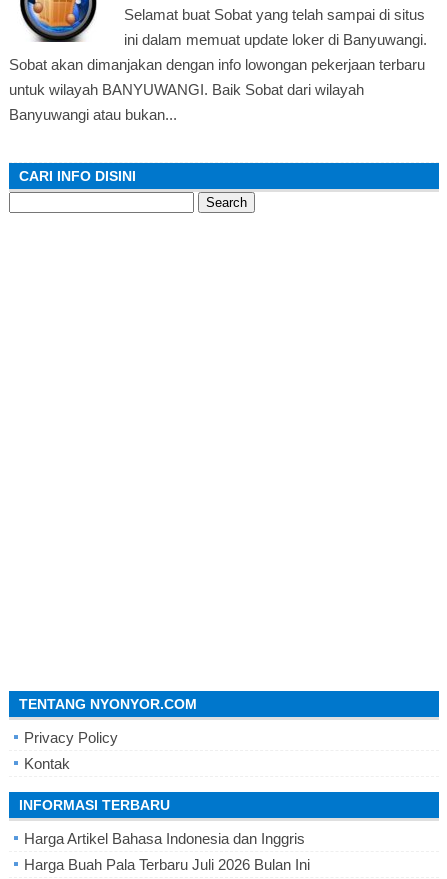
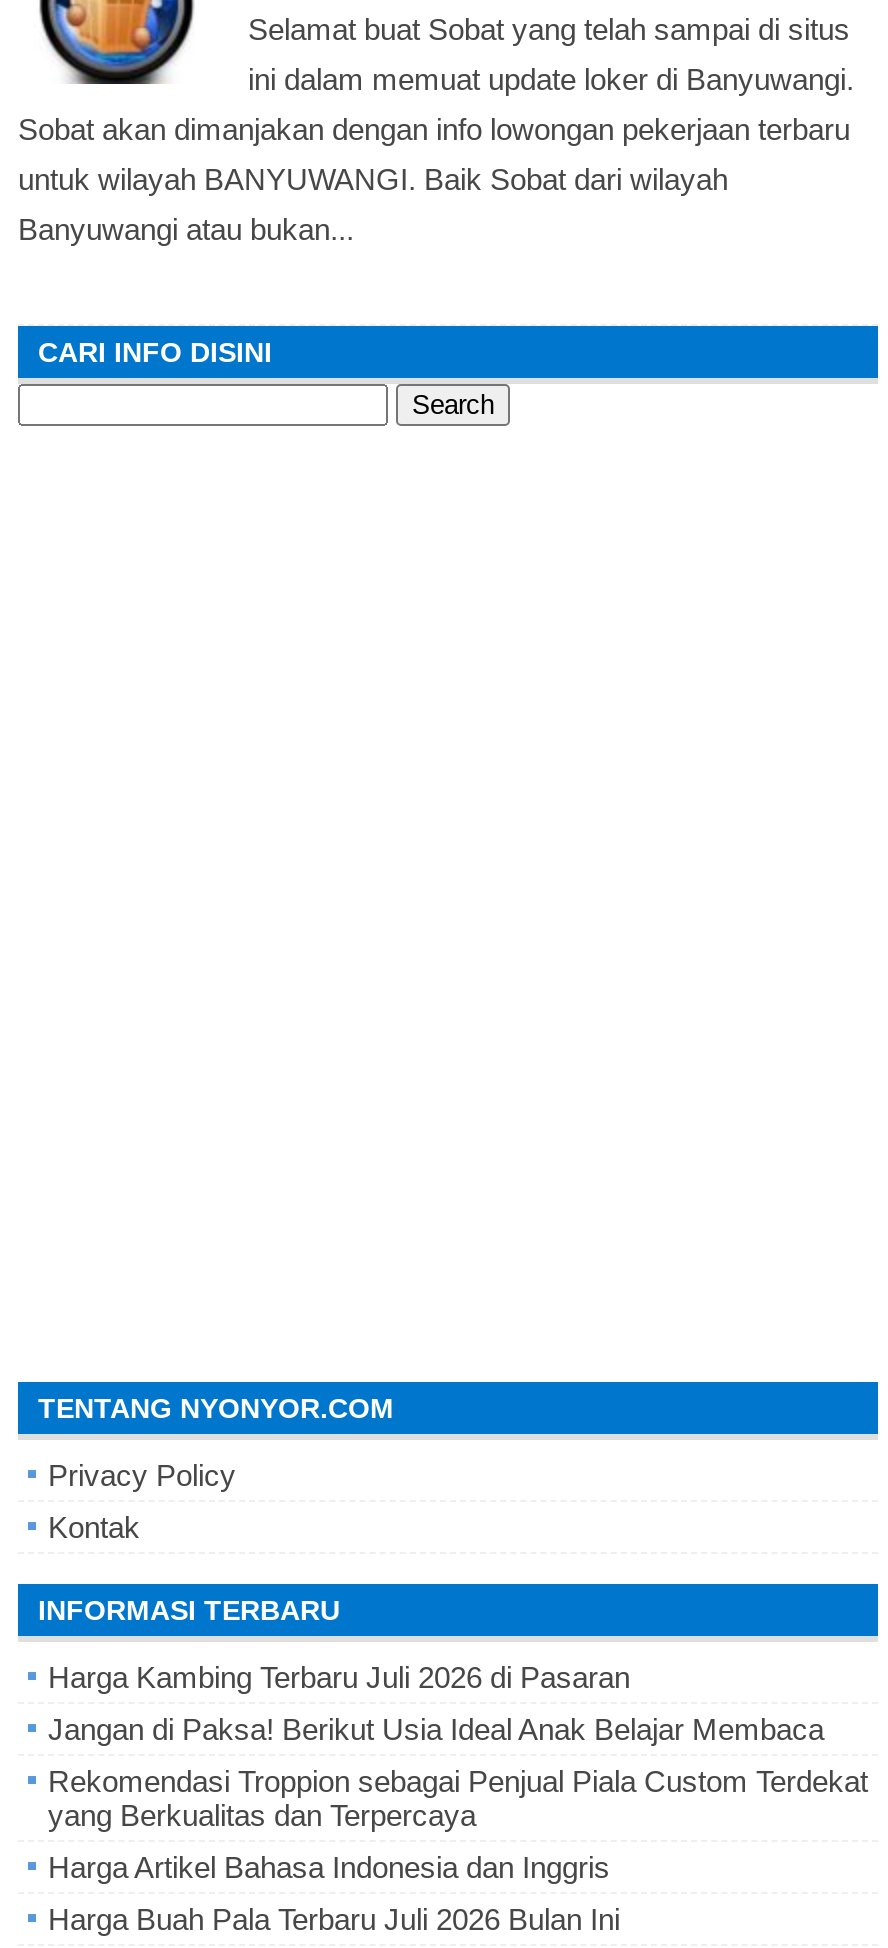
none -> [48,1660,868,1832] Harga Kambing Terbaru Juli 2026 di Pasaran | Jangan di Paksa! Berikut Usia Ideal Anak Belajar Membaca | Rekomendasi Troppion sebagai Penjual Piala Custom Terdekat | yang Berkualitas dan Terpercaya

